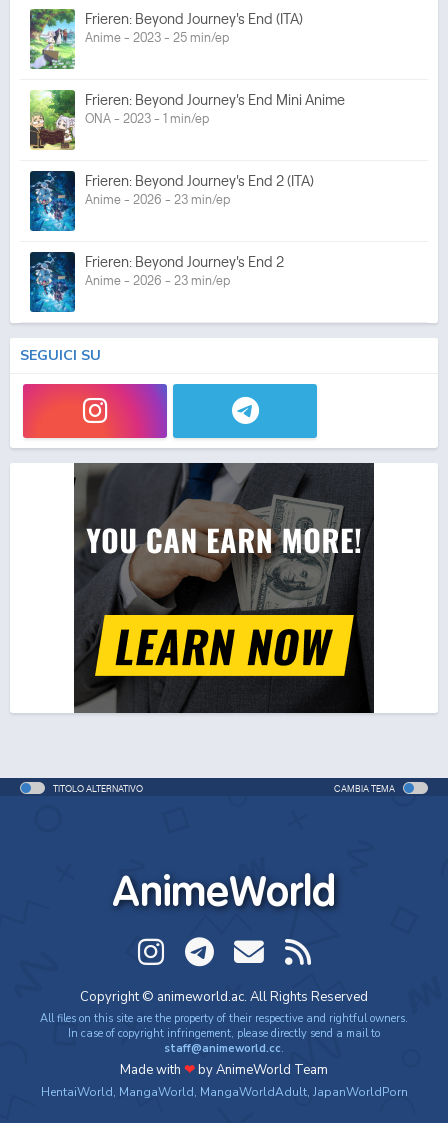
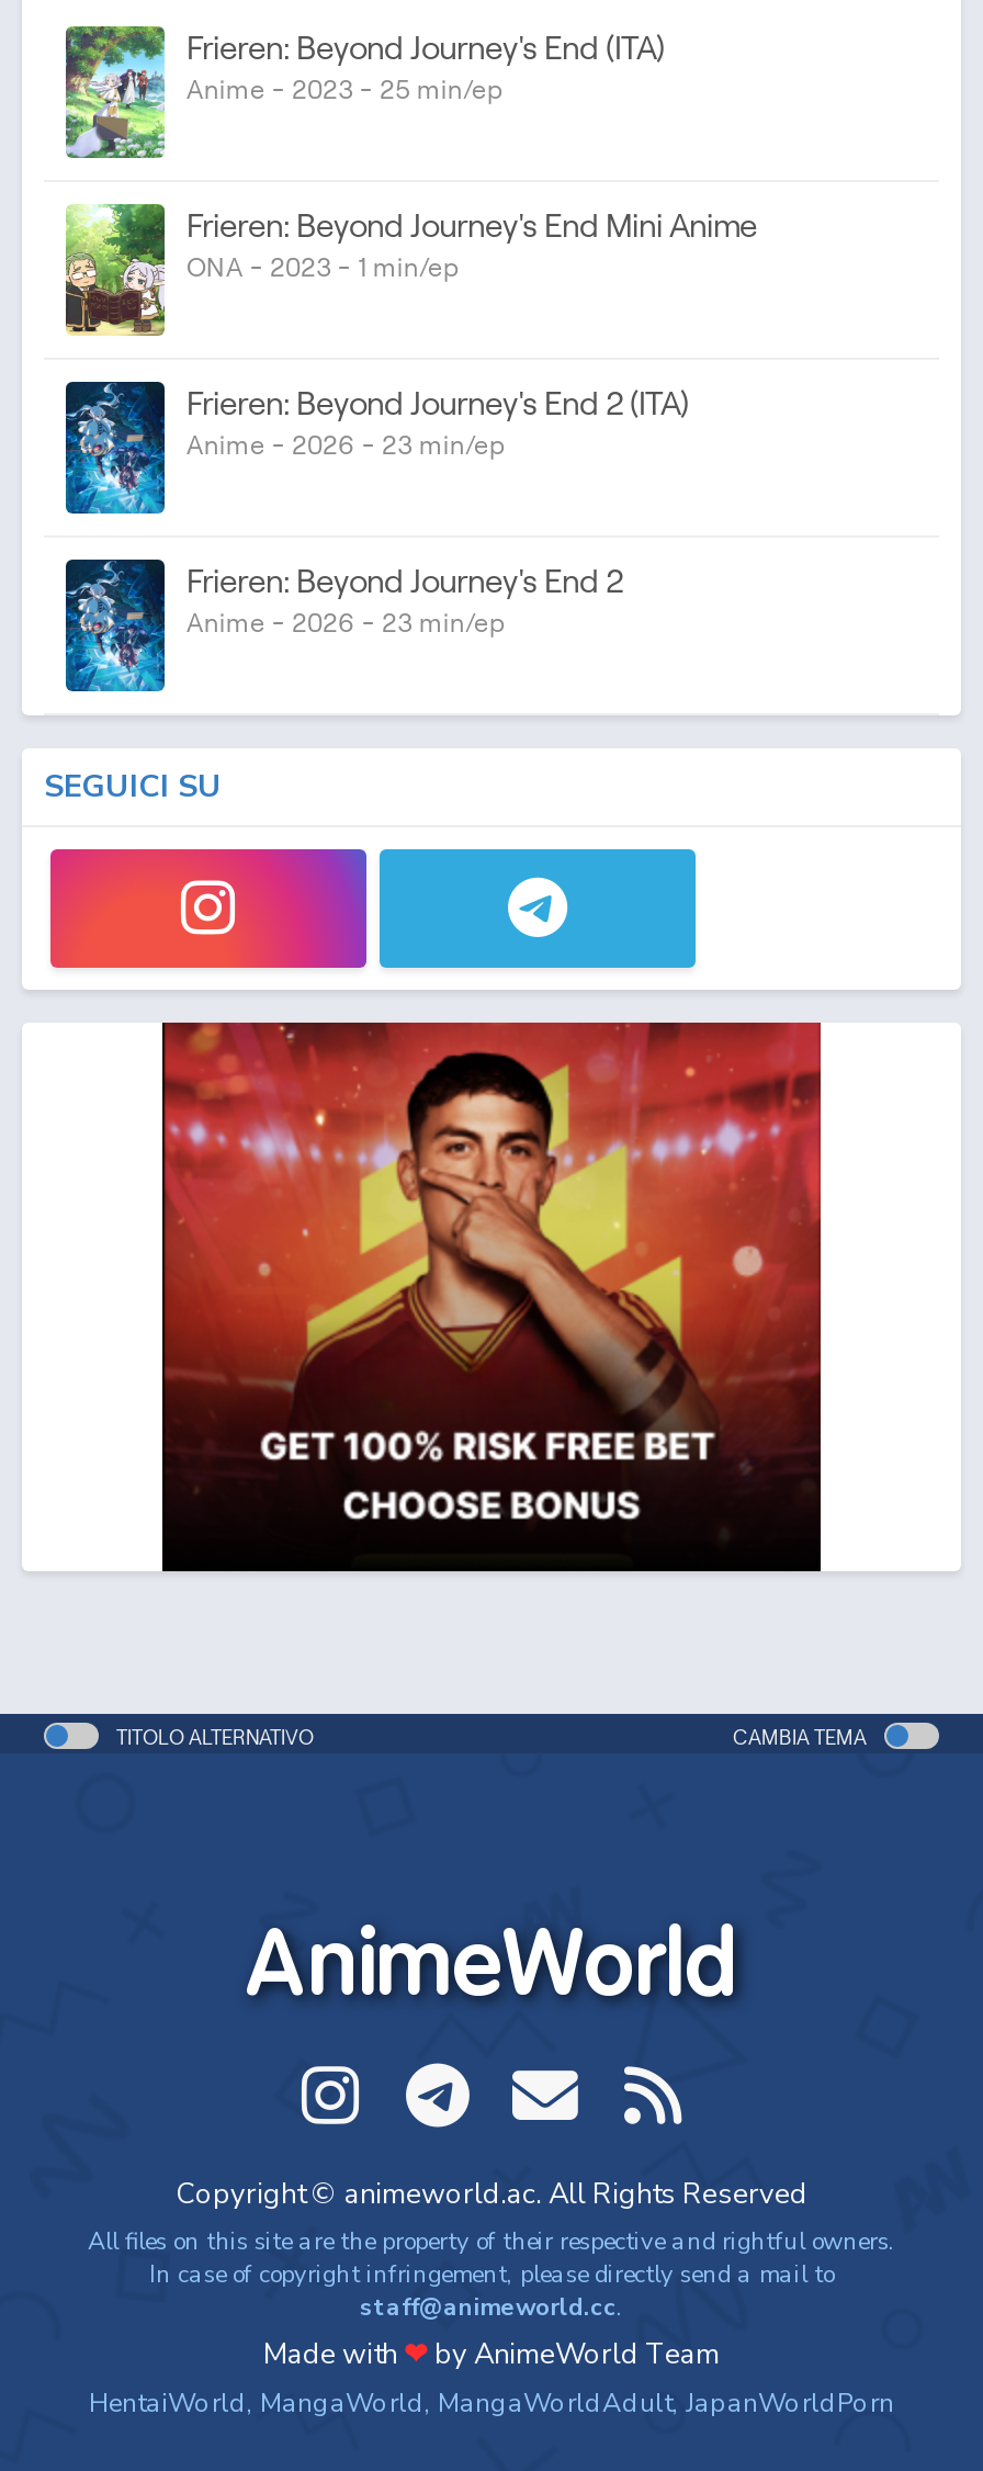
[74,462,375,713] [image] -> [162,1020,823,1571] [image]

